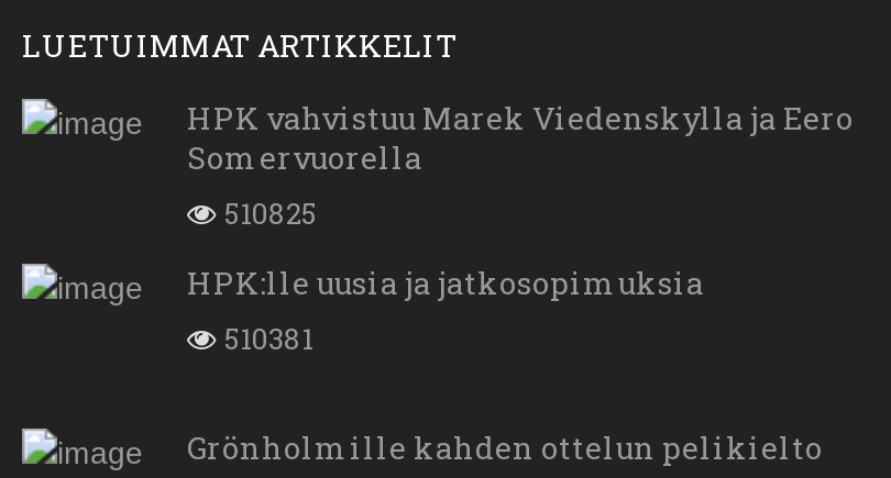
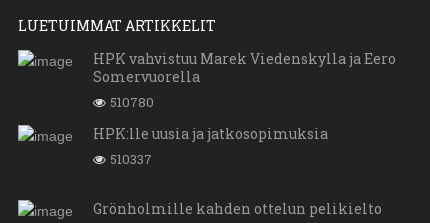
[224,192,317,232] 510825 -> [110,92,154,110] 510780
[224,318,312,357] 510381 -> [110,149,152,167] 510337

